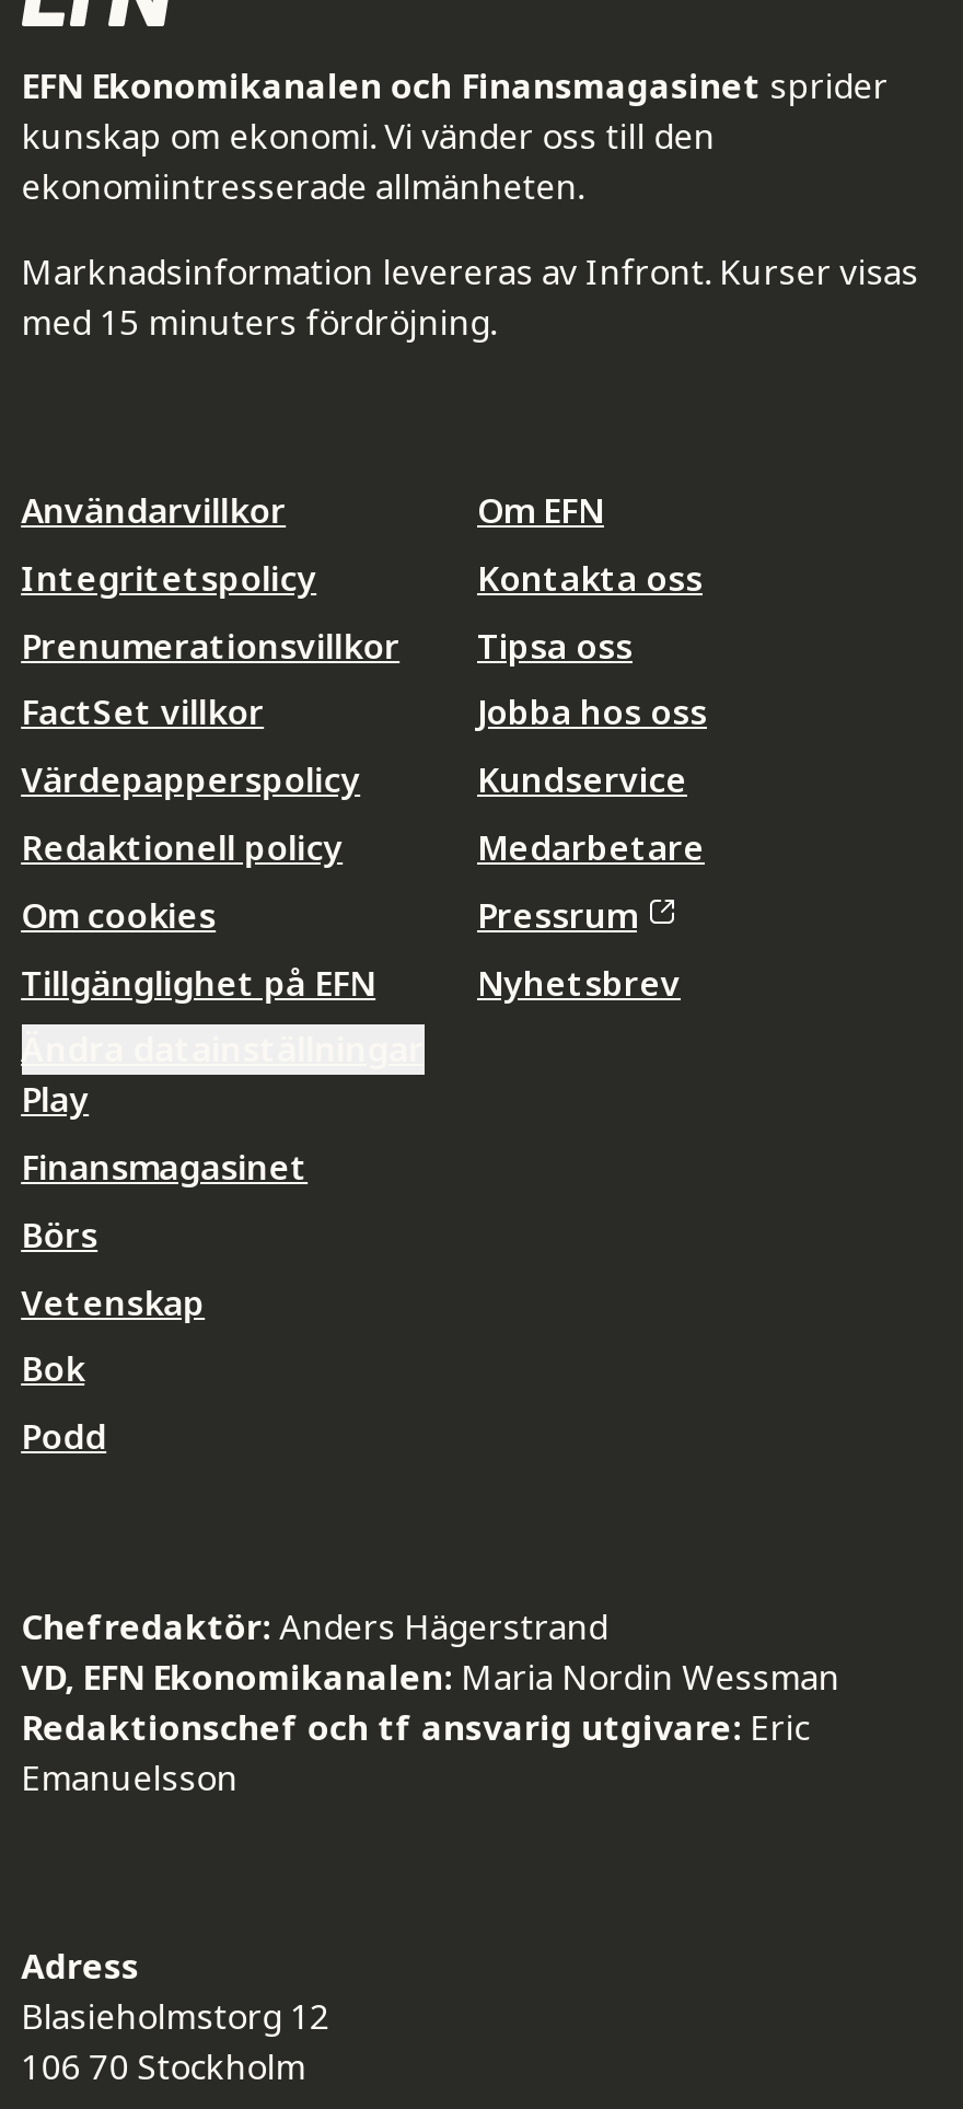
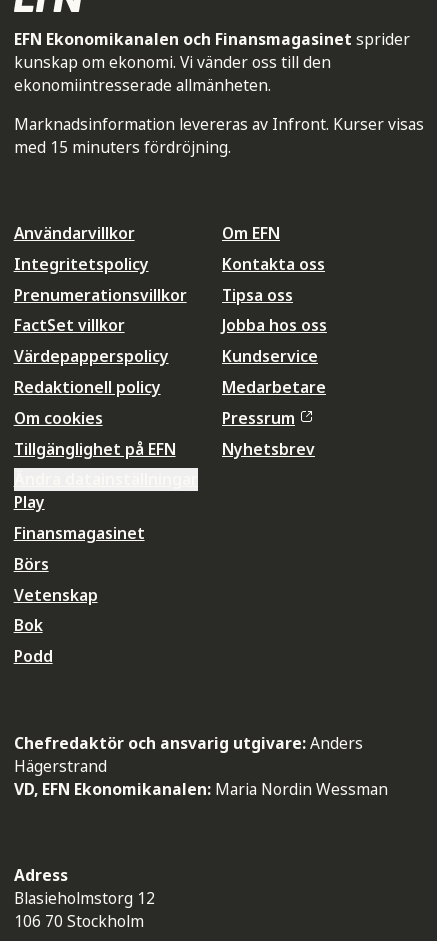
[21,1602,608,1650] Chefredaktör: Anders Hägerstrand -> [14,732,363,777] Chefredaktör och ansvarig utgivare: Anders | Hägerstrand
moved [21,1652,840,1700] -> [14,778,388,800]: VD, EFN Ekonomikanalen: Maria Nordin Wessman
[21,1702,809,1801] Redaktionschef och tf ansvarig utgivare: Eric | Emanuelsson -> none

